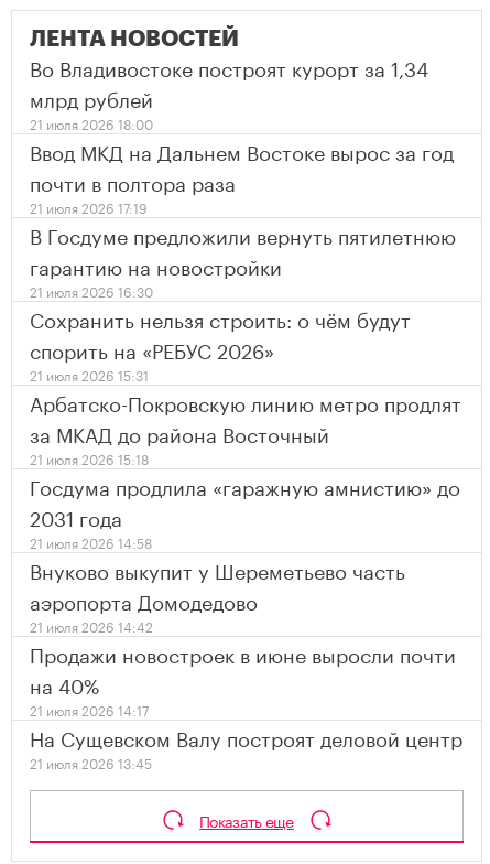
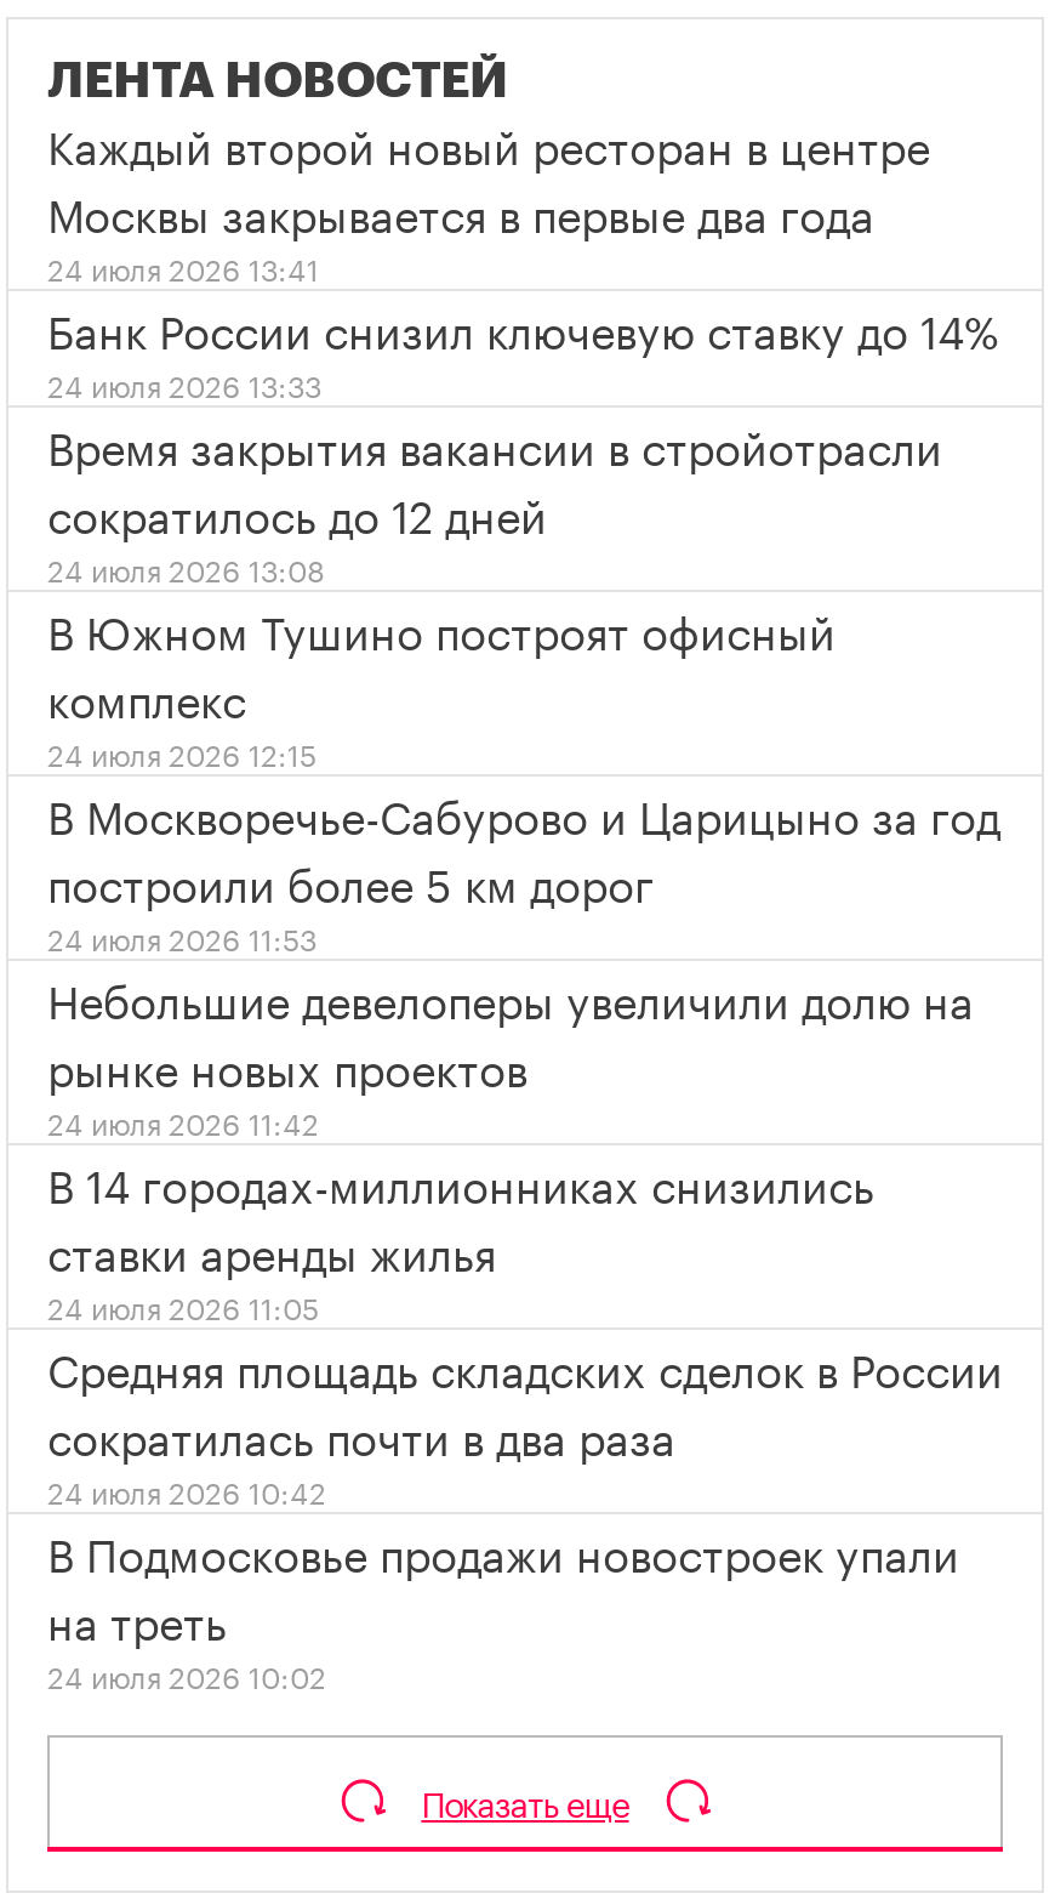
[30,51,462,773] Во Владивостоке построят курорт за 1,34 | млрд рублей | 21 июля 2026 18:00 | Ввод МКД на Дальнем Востоке вырос за год | почти в полтора раза | 21 июля 2026 17:19 | В Госдуме предложили вернуть пятилетнюю | гарантию на новостройки | 21 июля 2026 16:30 | Сохранить нельзя строить: о чём будут | спорить на «РЕБУС 2026» | 21 июля 2026 15:31 | Арбатско-Покровскую линию метро продлят | за МКАД до района Восточный | 21 июля 2026 15:18 | Госдума продлила «гаражную амнистию» до | 2031 года | 21 июля 2026 14:58 | Внуково выкупит у Шереметьево часть | аэропорта Домодедово | 21 июля 2026 14:42 | Продажи новостроек в июне выросли почти | на 40% | 21 июля 2026 14:17 | На Сущевском Валу построят деловой центр | 21 июля 2026 13:45 -> [47,107,1003,1696] Каждый второй новый ресторан в центре | Москвы закрывается в первые два года | 24 июля 2026 13:41 | Банк России снизил ключевую ставку до 14% | 24 июля 2026 13:33 | Время закрытия вакансии в стройотрасли | сократилось до 12 дней | 24 июля 2026 13:08 | В Южном Тушино построят офисный | комплекс | 24 июля 2026 12:15 | В Москворечье-Сабурово и Царицыно за год | построили более 5 км дорог | 24 июля 2026 11:53 | Небольшие девелоперы увеличили долю на | рынке новых проектов | 24 июля 2026 11:42 | В 14 городах-миллионниках снизились | ставки аренды жилья | 24 июля 2026 11:05 | Средняя площадь складских сделок в России | сократилась почти в два раза | 24 июля 2026 10:42 | В Подмосковье продажи новостроек упали | на треть | 24 июля 2026 10:02

